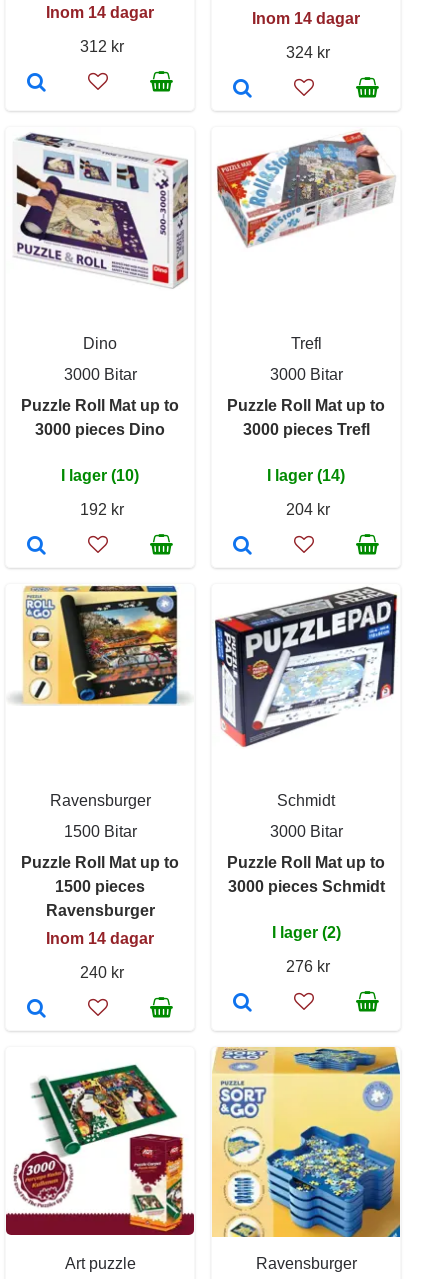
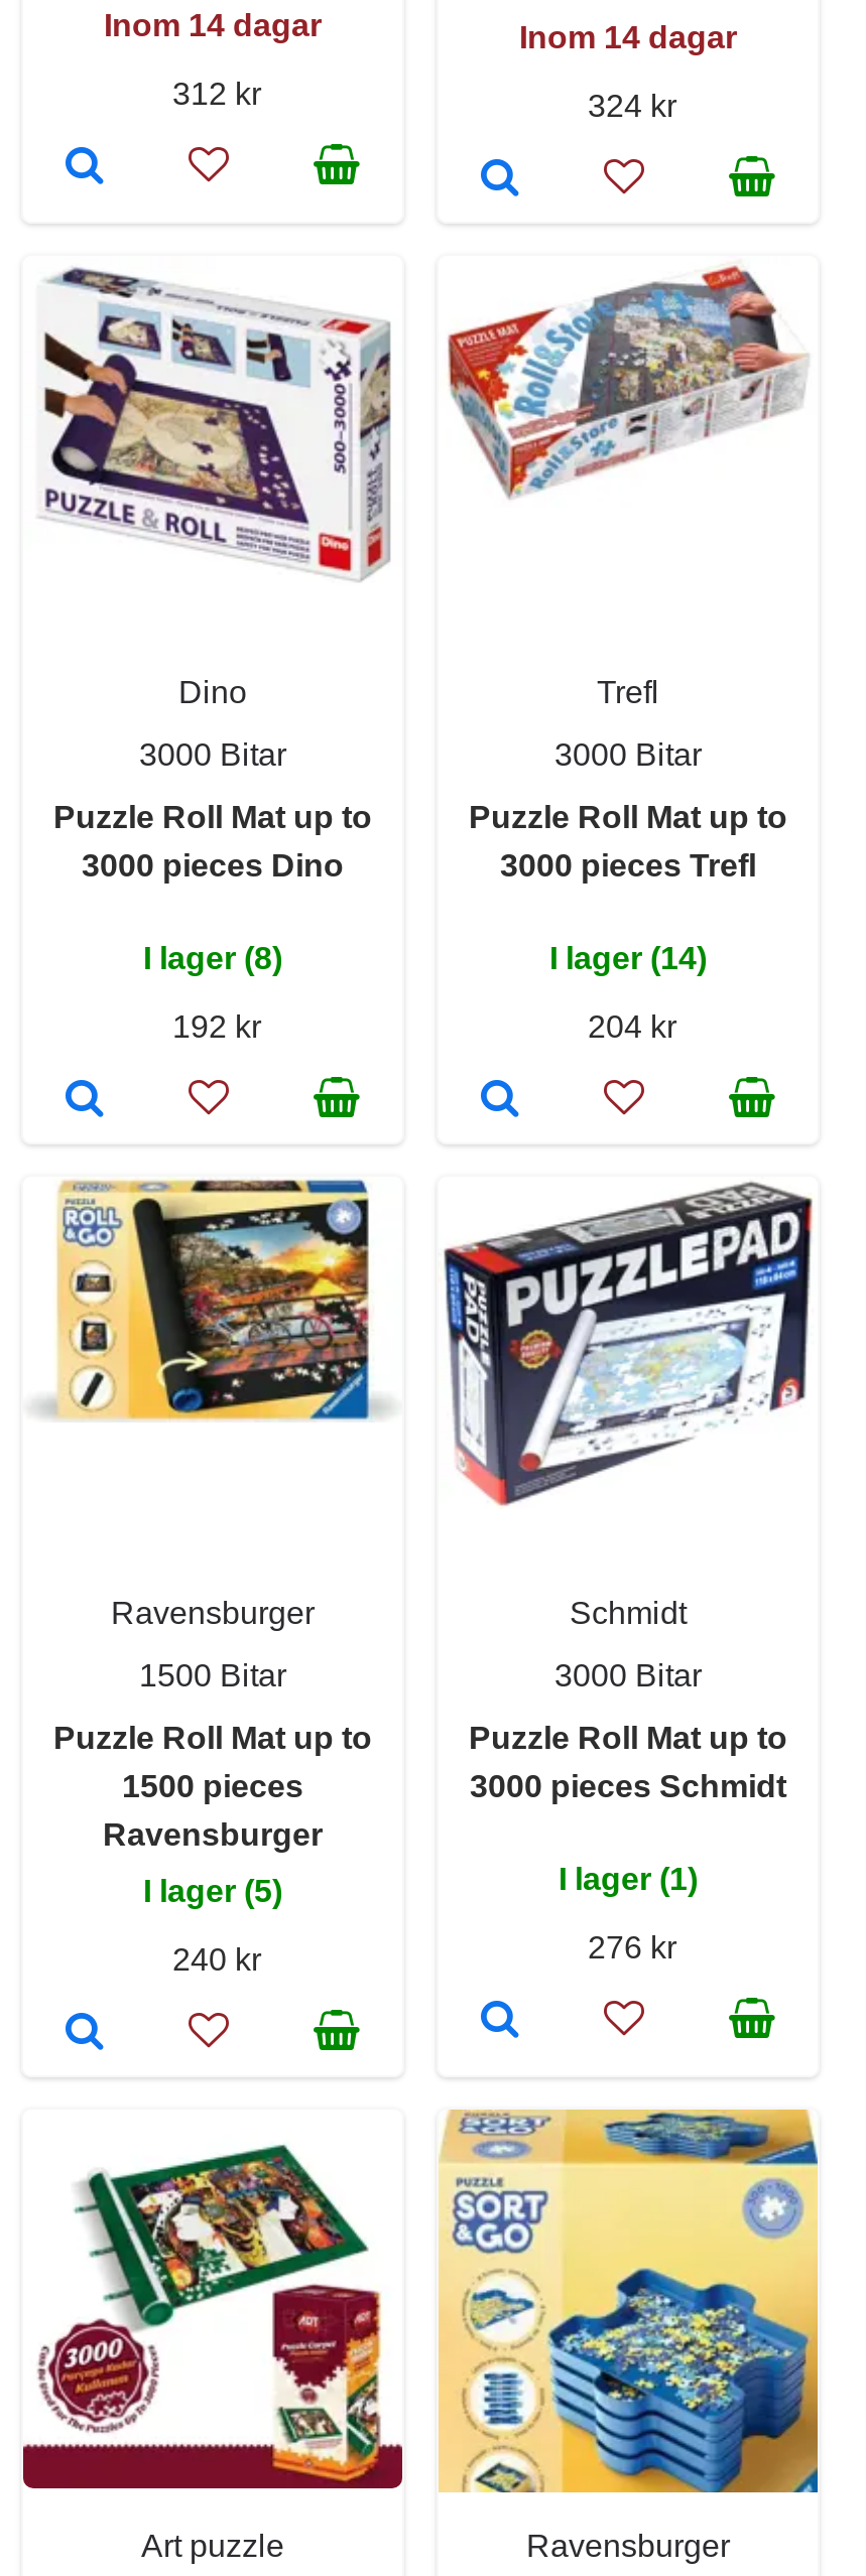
[61,467,139,484] I lager (10) -> [143,940,282,975] I lager (8)
[271,924,340,941] I lager (2) -> [559,1861,698,1895] I lager (1)
[46,930,154,947] Inom 14 dagar -> [143,1873,282,1907] I lager (5)

